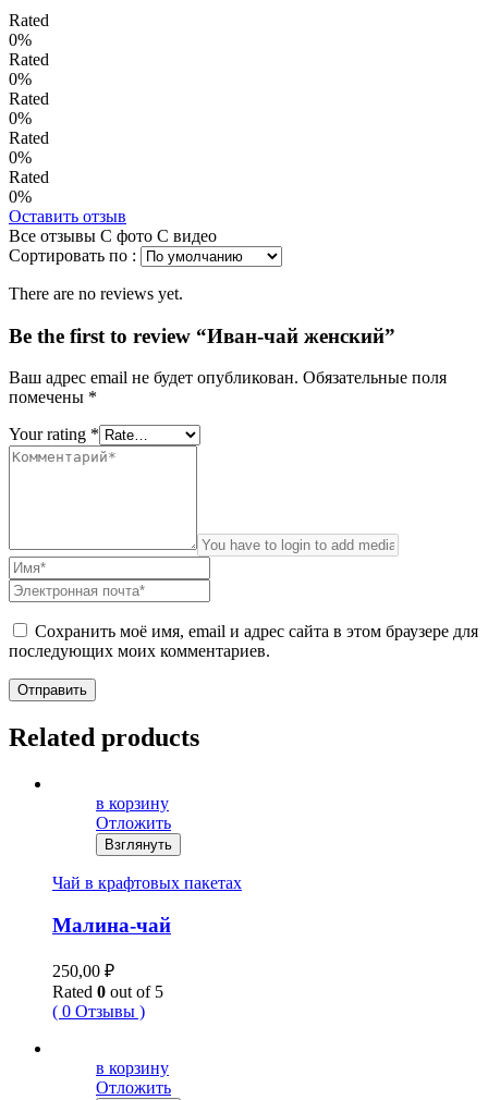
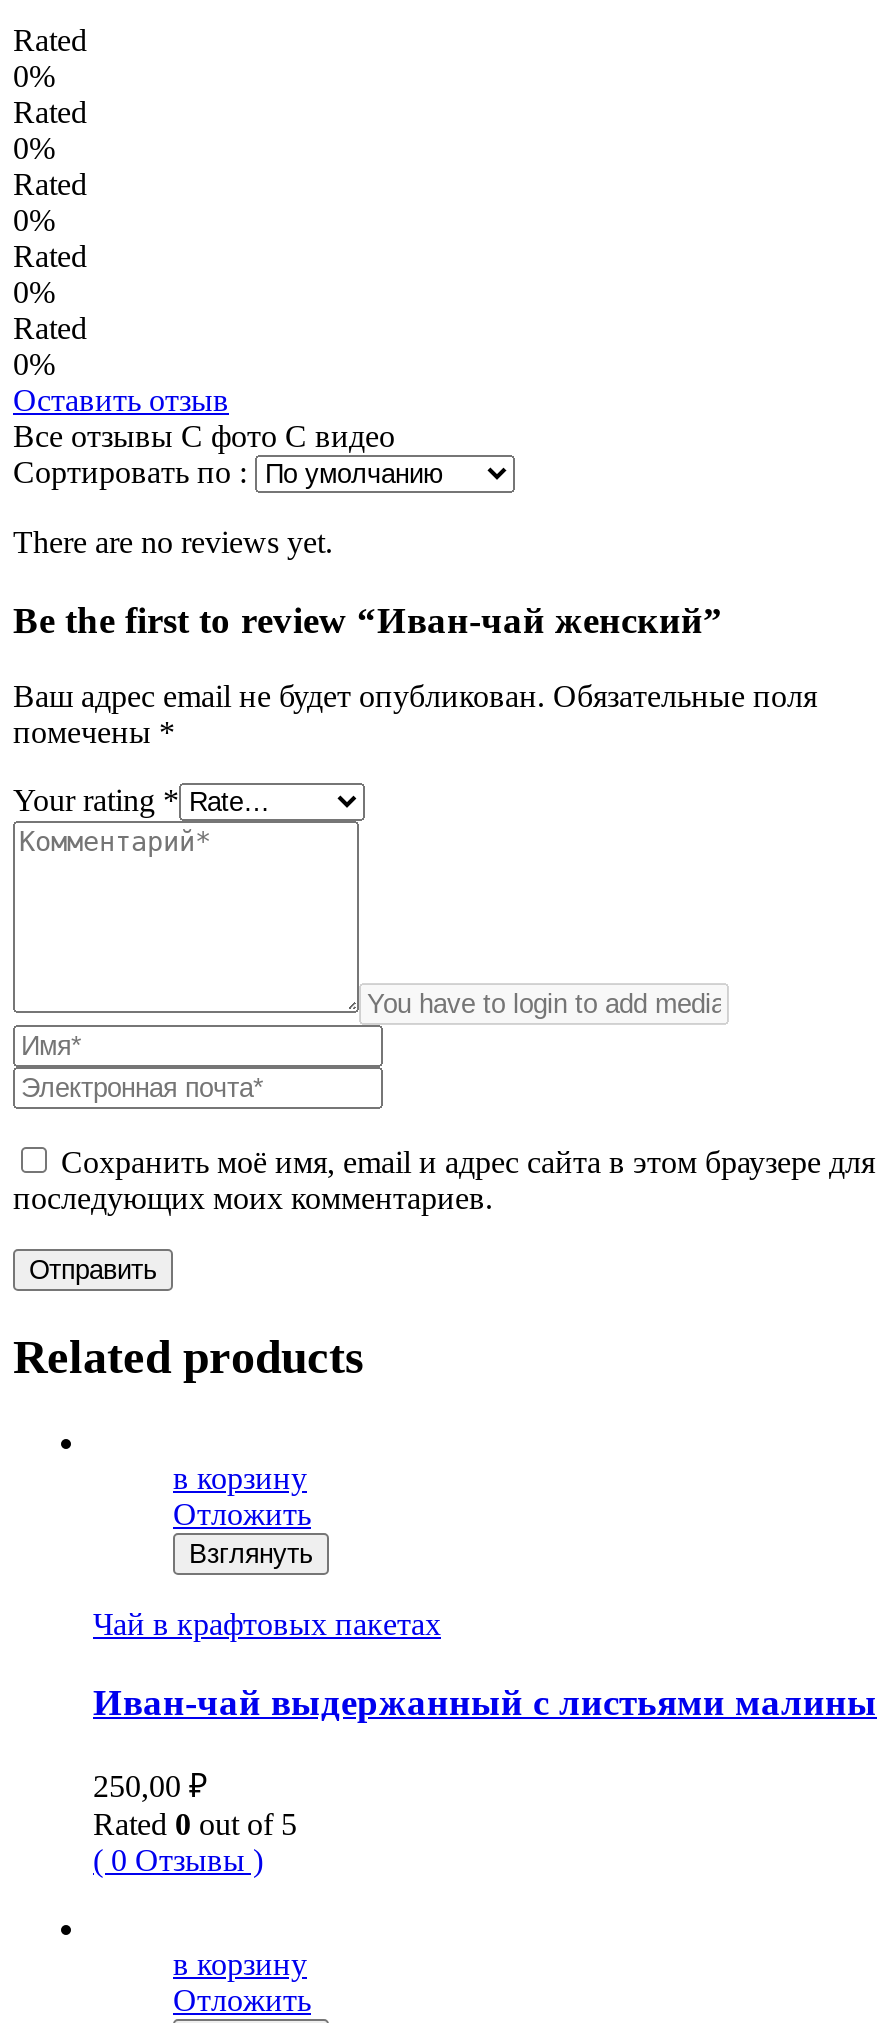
[52,914,171,937] Малина-чай -> [93,1681,877,1723] Иван-чай выдержанный с листьями малины

